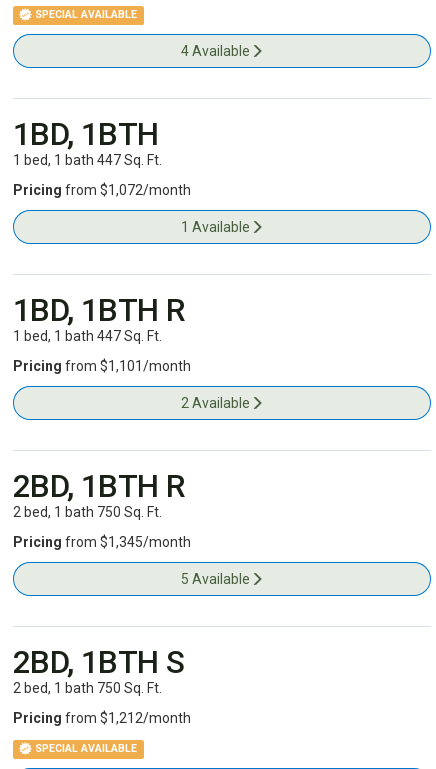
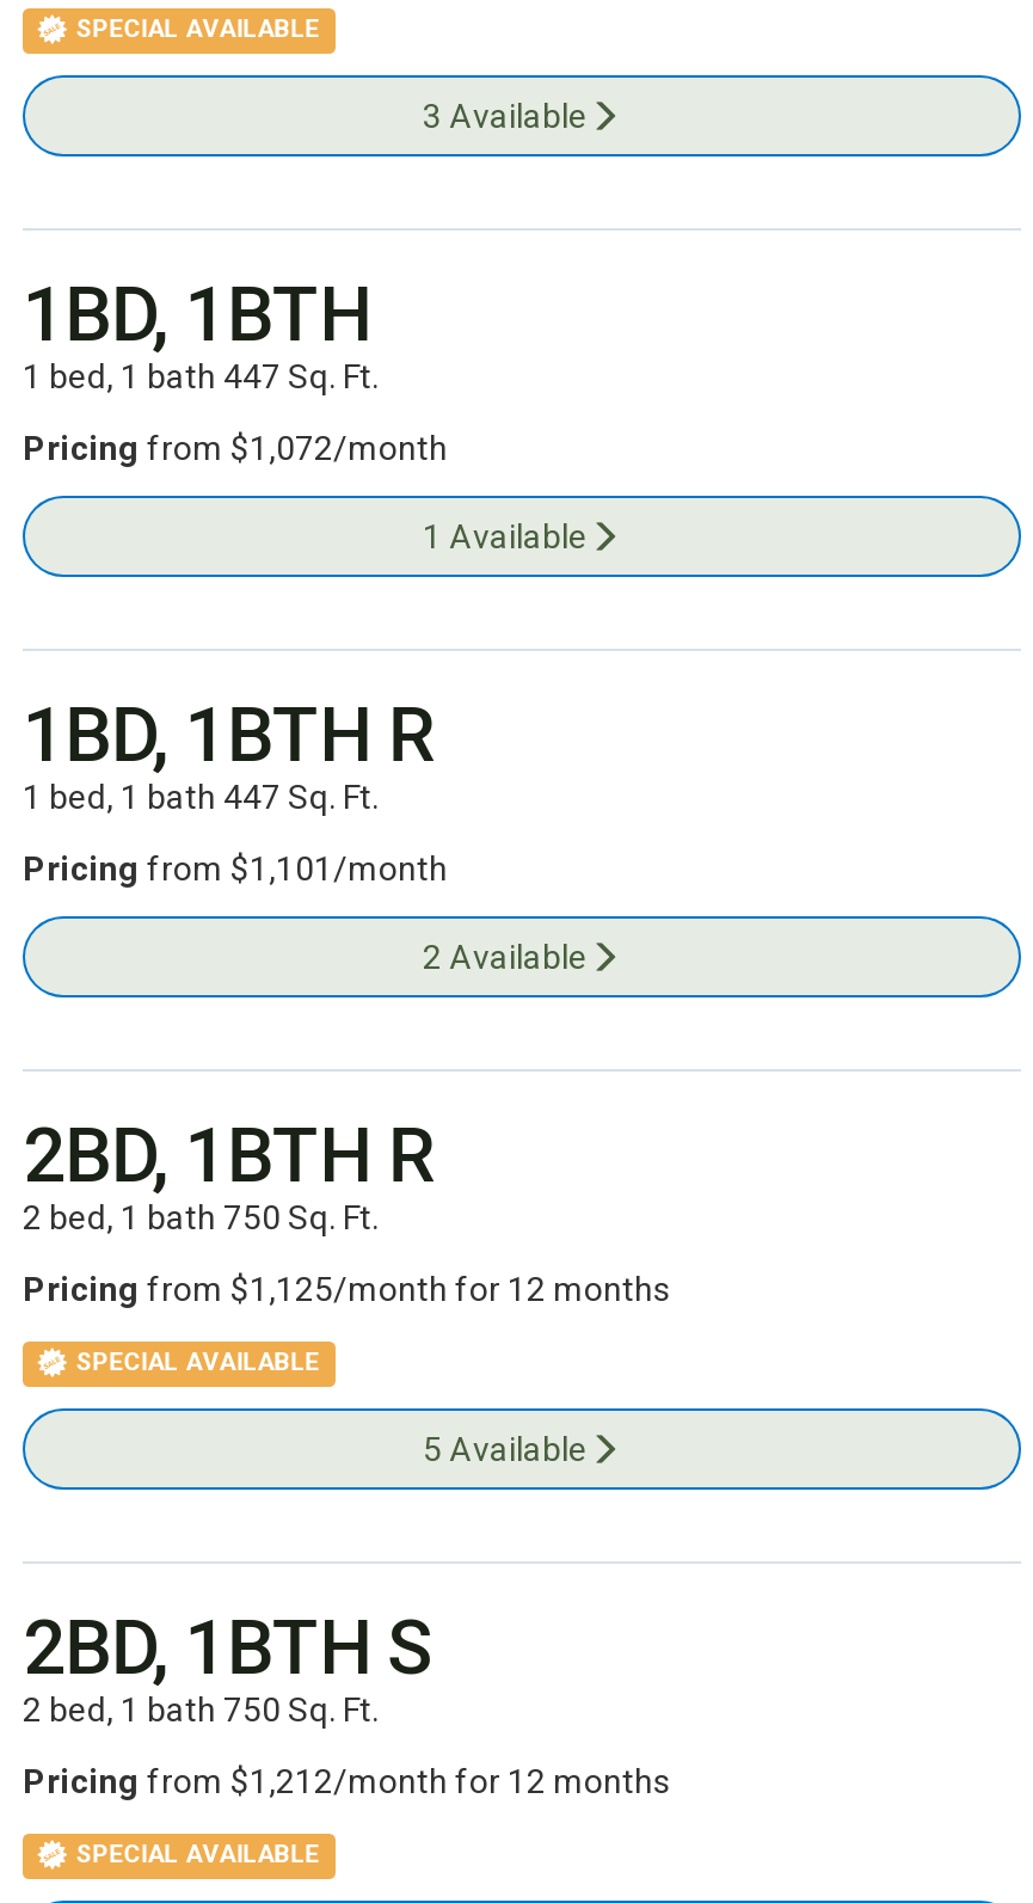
[180,43,249,59] 4 Available -> [423,96,588,134] 3 Available
[13,534,191,550] Pricing from $1,345/month -> [23,1269,670,1379] Pricing from $1,125/month for 12 months | SPECIAL AVAILABLE
[13,710,191,726] Pricing from $1,212/month -> [23,1761,670,1799] Pricing from $1,212/month for 12 months

